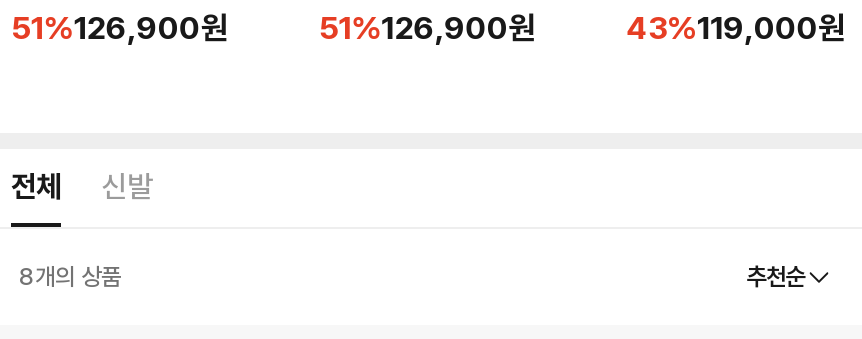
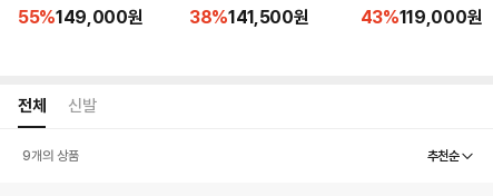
[11,10,228,48] 51%126,900원 -> [18,7,143,28] 55%149,000원
[319,10,536,48] 51%126,900원 -> [189,7,309,28] 38%141,500원
[19,264,121,292] 8개의 상품 -> [22,148,79,164] 9개의 상품

